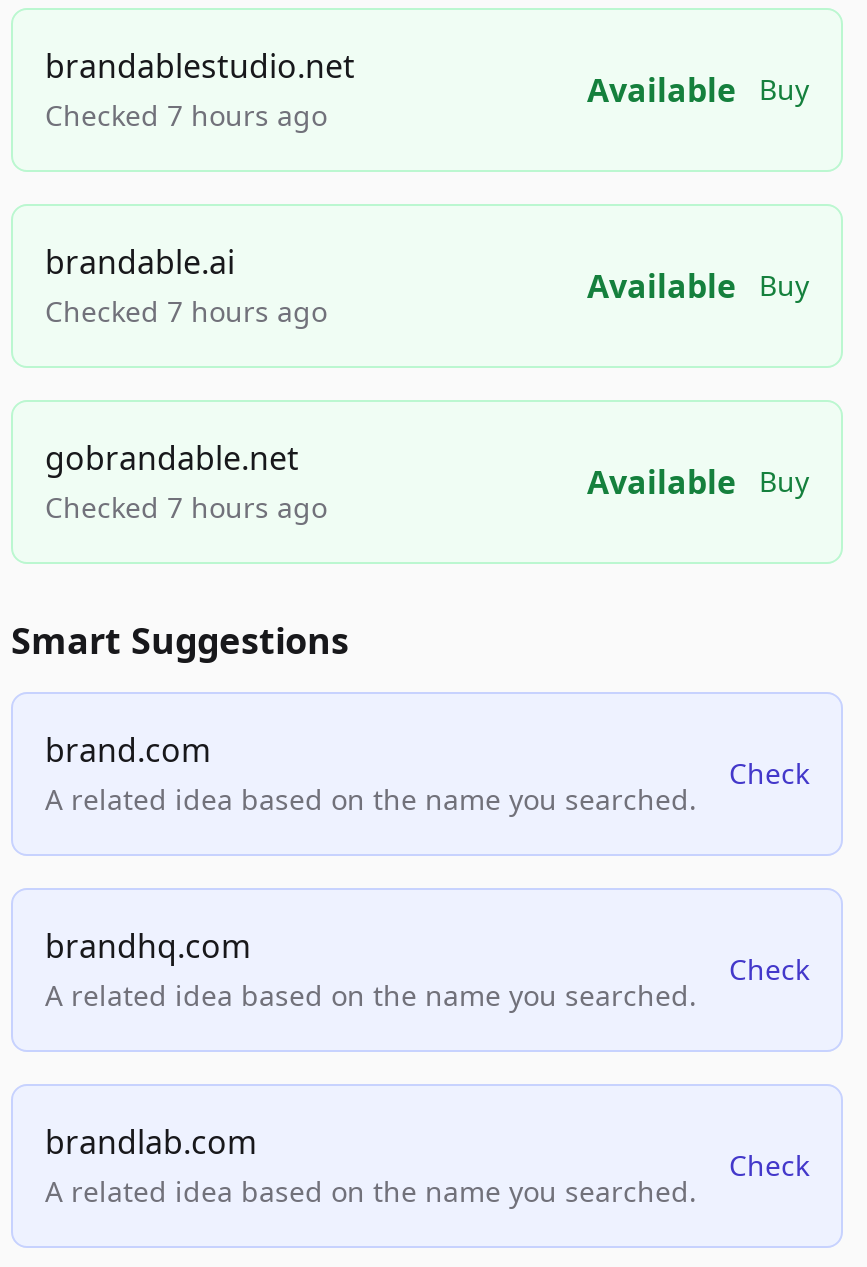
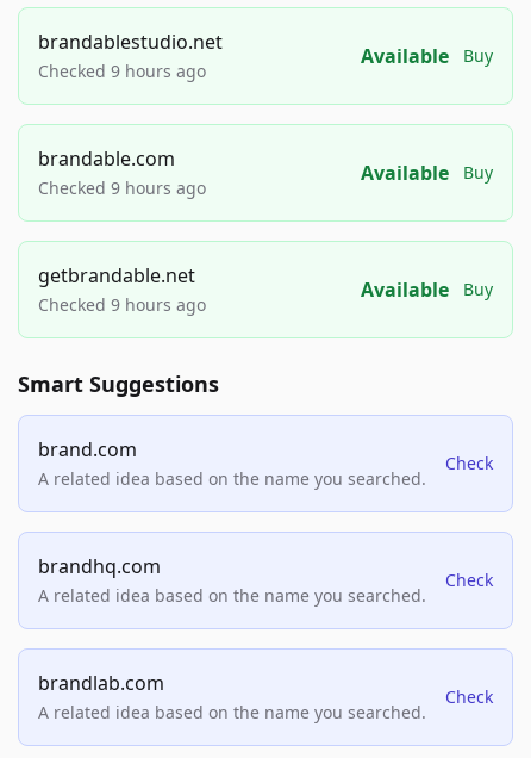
[45,96,327,134] Checked 7 hours ago -> [38,60,206,82] Checked 9 hours ago
[45,240,327,330] brandable.ai | Checked 7 hours ago -> [38,146,206,199] brandable.com | Checked 9 hours ago
[45,436,327,526] gobrandable.net | Checked 7 hours ago -> [38,262,206,316] getbrandable.net | Checked 9 hours ago

